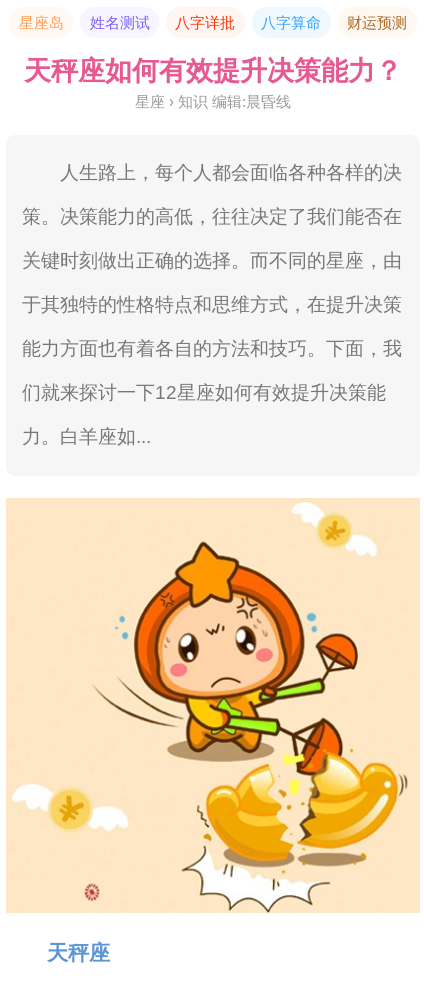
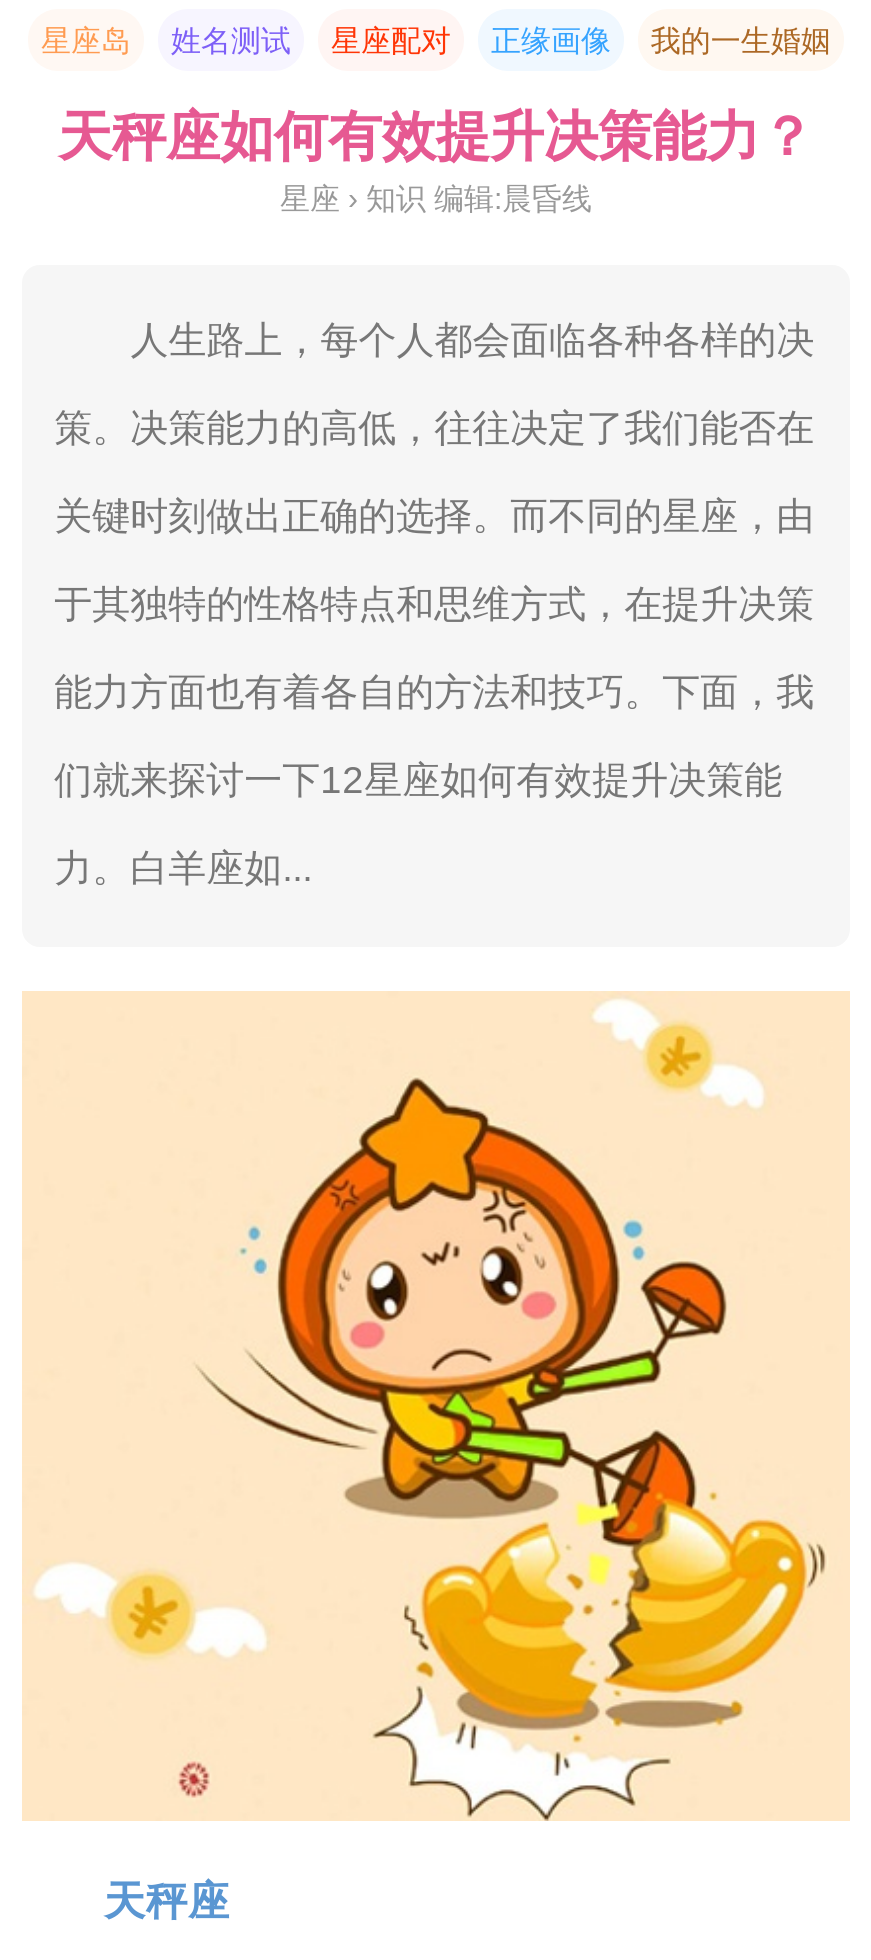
[175,14,407,31] 八字详批 | 八字算命 | 财运预测 -> [331,23,831,57] 星座配对 | 正缘画像 | 我的一生婚姻

